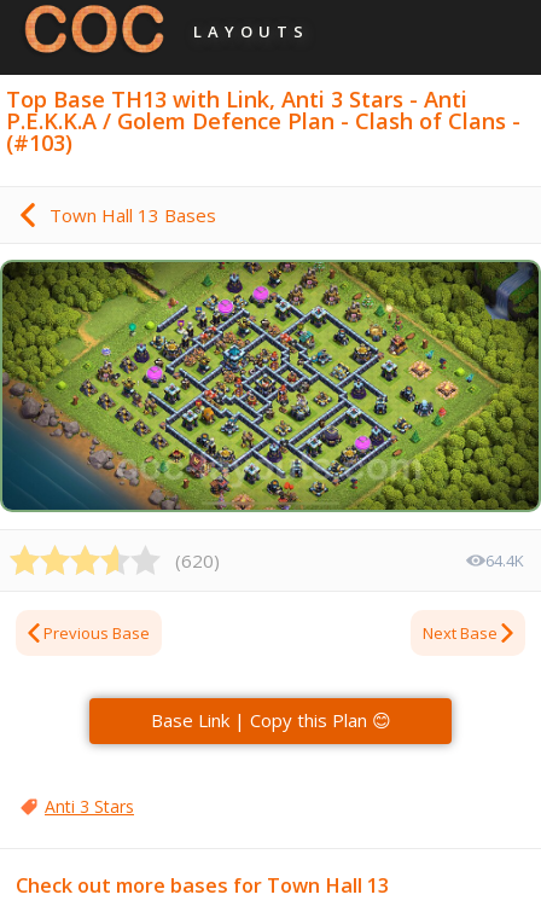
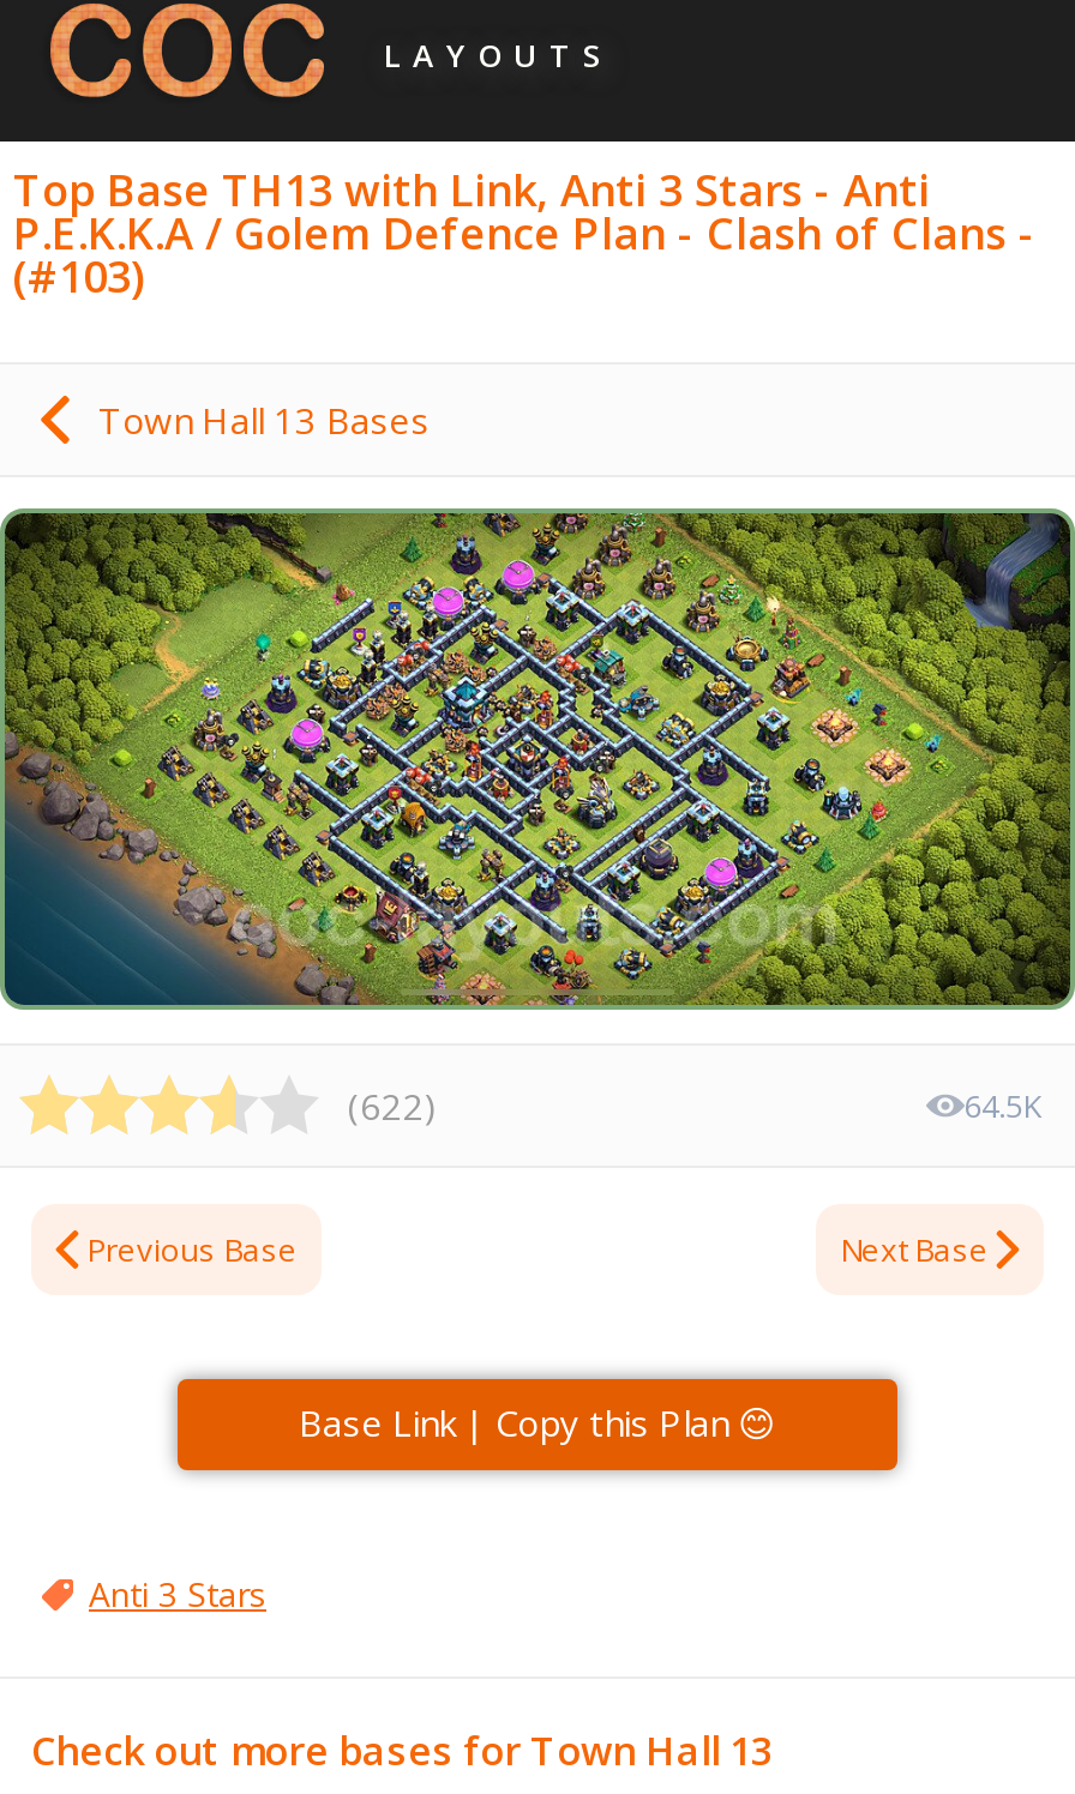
[175,548,524,572] (620) | 64.4K -> [348,1081,1041,1129] (622) | 64.5K

